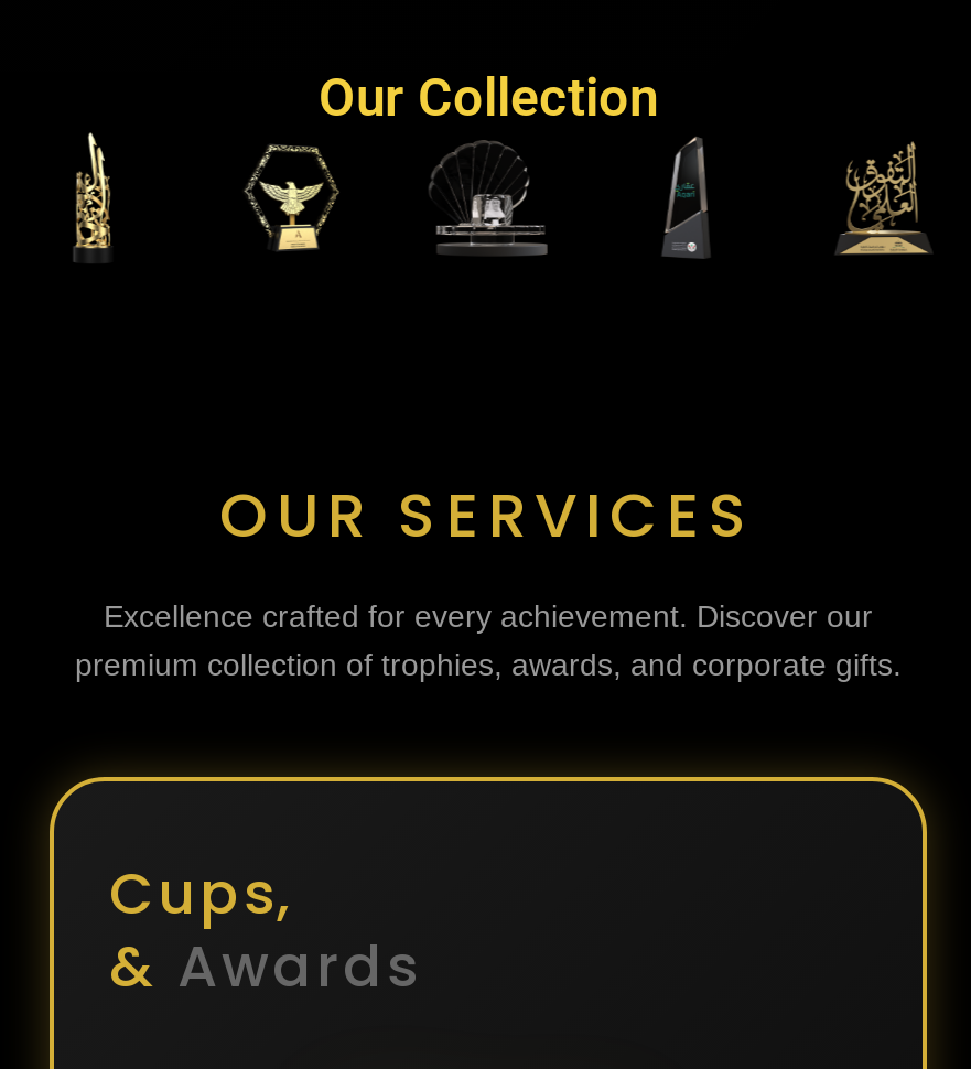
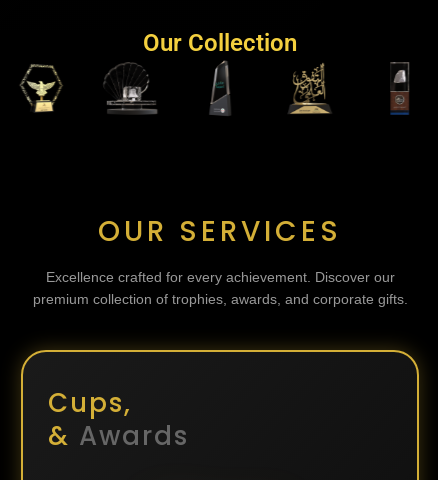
[47,131,140,263] [image] -> [19,58,63,116] [image]
[429,140,550,259] [image] -> [194,61,247,116] [image]
[640,136,731,257] [image] -> [288,60,332,115] [image]
[834,140,931,259] [image] -> [379,61,420,116] [image]
[239,144,349,257] [image] -> [103,64,158,115] [image]

